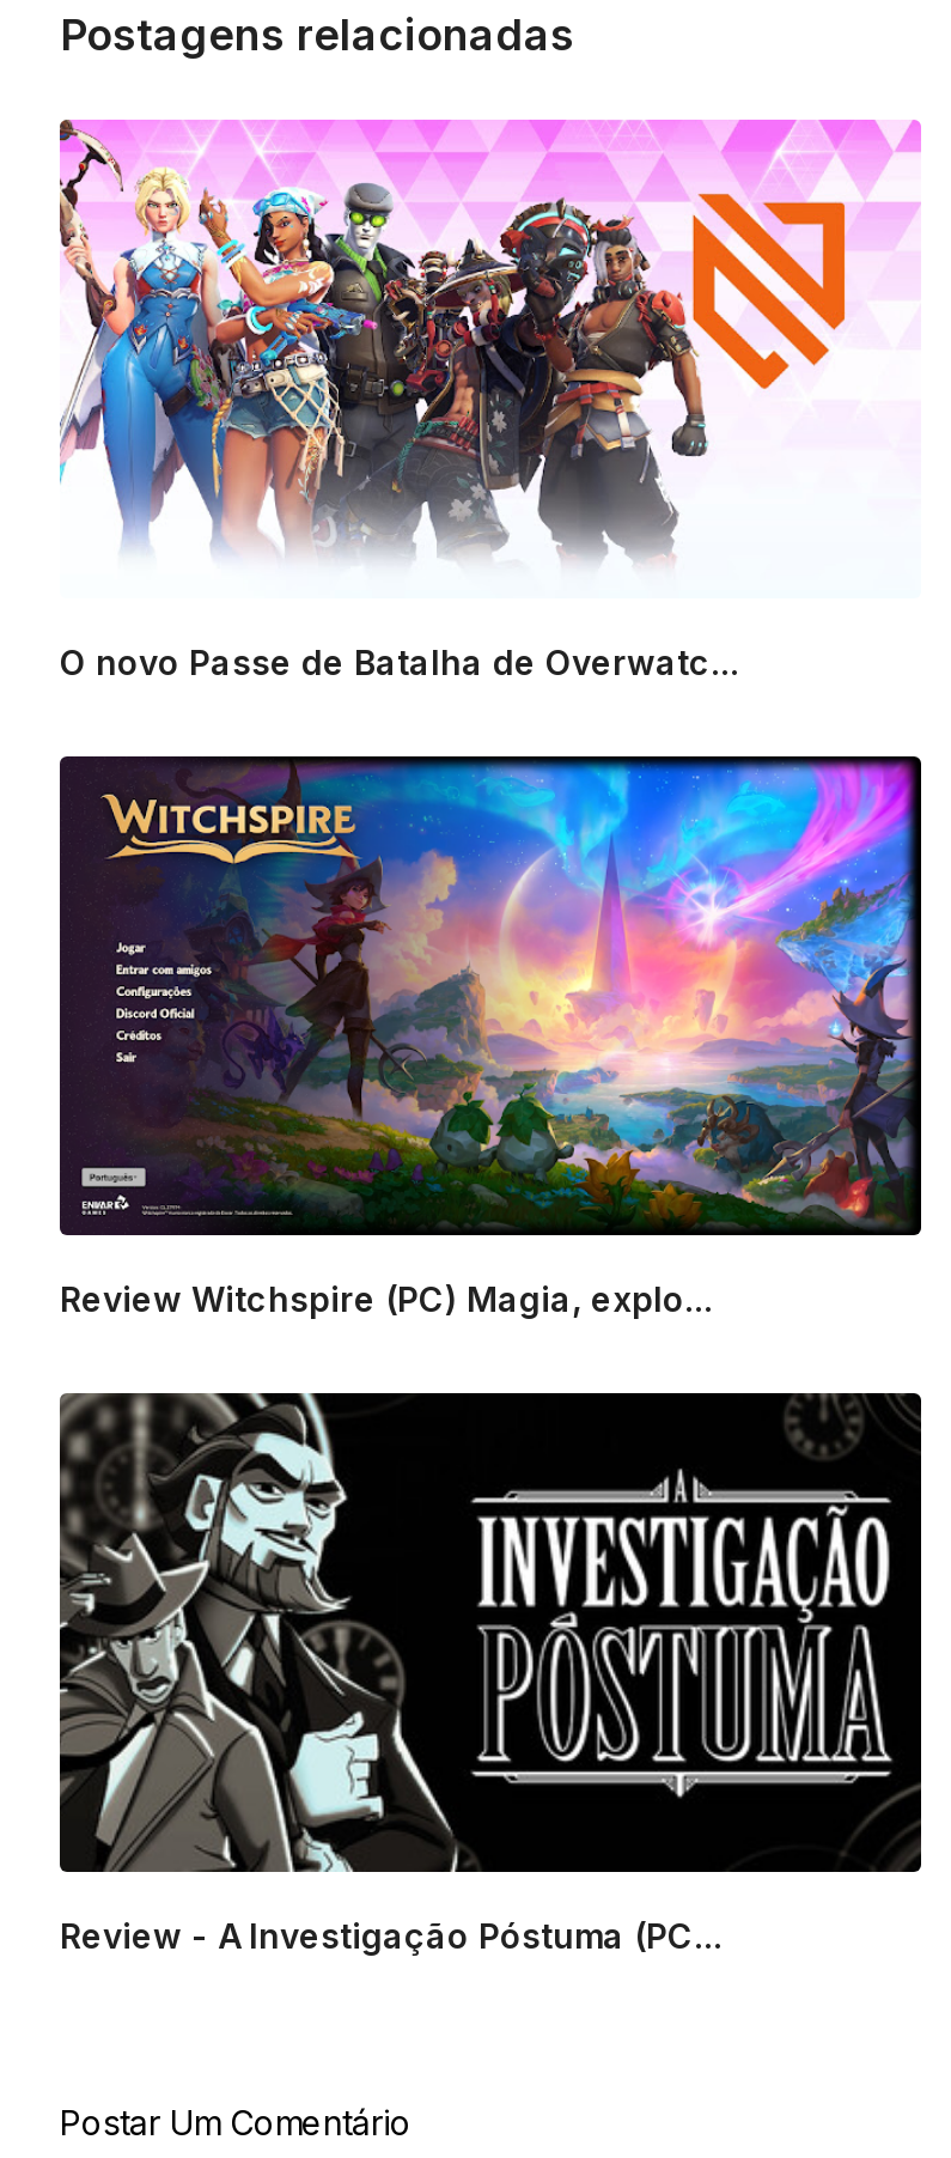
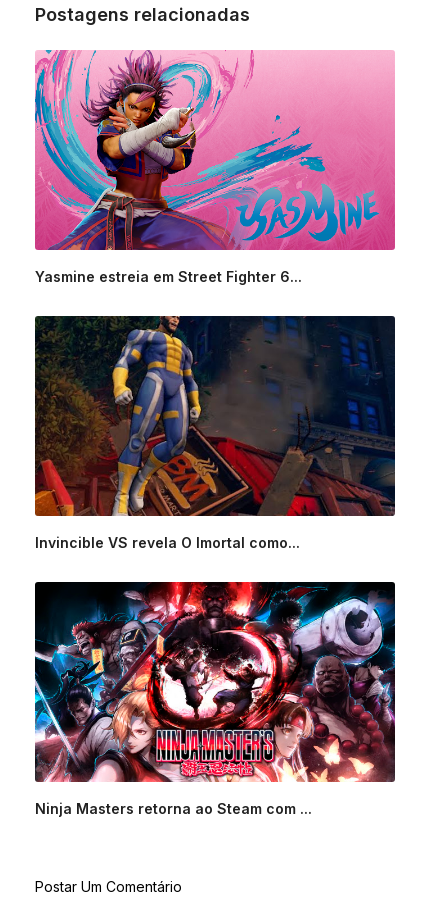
[57,117,921,682] [image] | O novo Passe de Batalha de Overwatc... -> [34,49,396,285] [image] | Yasmine estreia em Street Fighter 6...
[57,754,921,1319] [image] | Review Witchspire (PC) Magia, explo... -> [34,315,395,551] [image] | Invincible VS revela O Imortal como...
[57,1391,923,1956] [image] | Review - A Investigação Póstuma (PC... -> [34,581,396,817] [image] | Ninja Masters retorna ao Steam com ...

